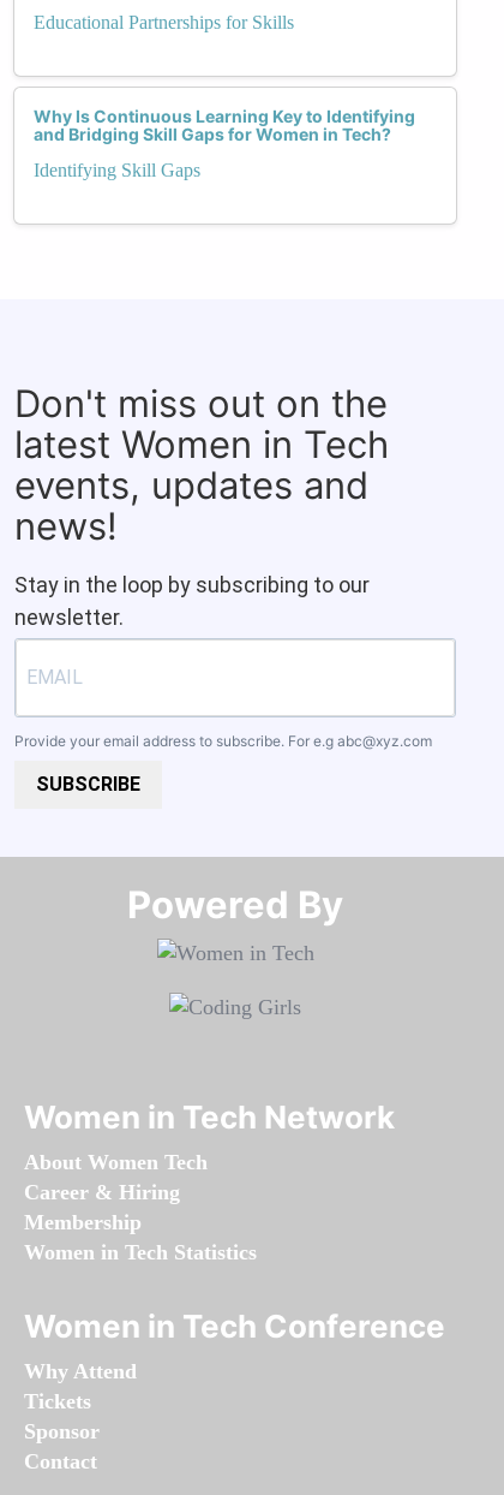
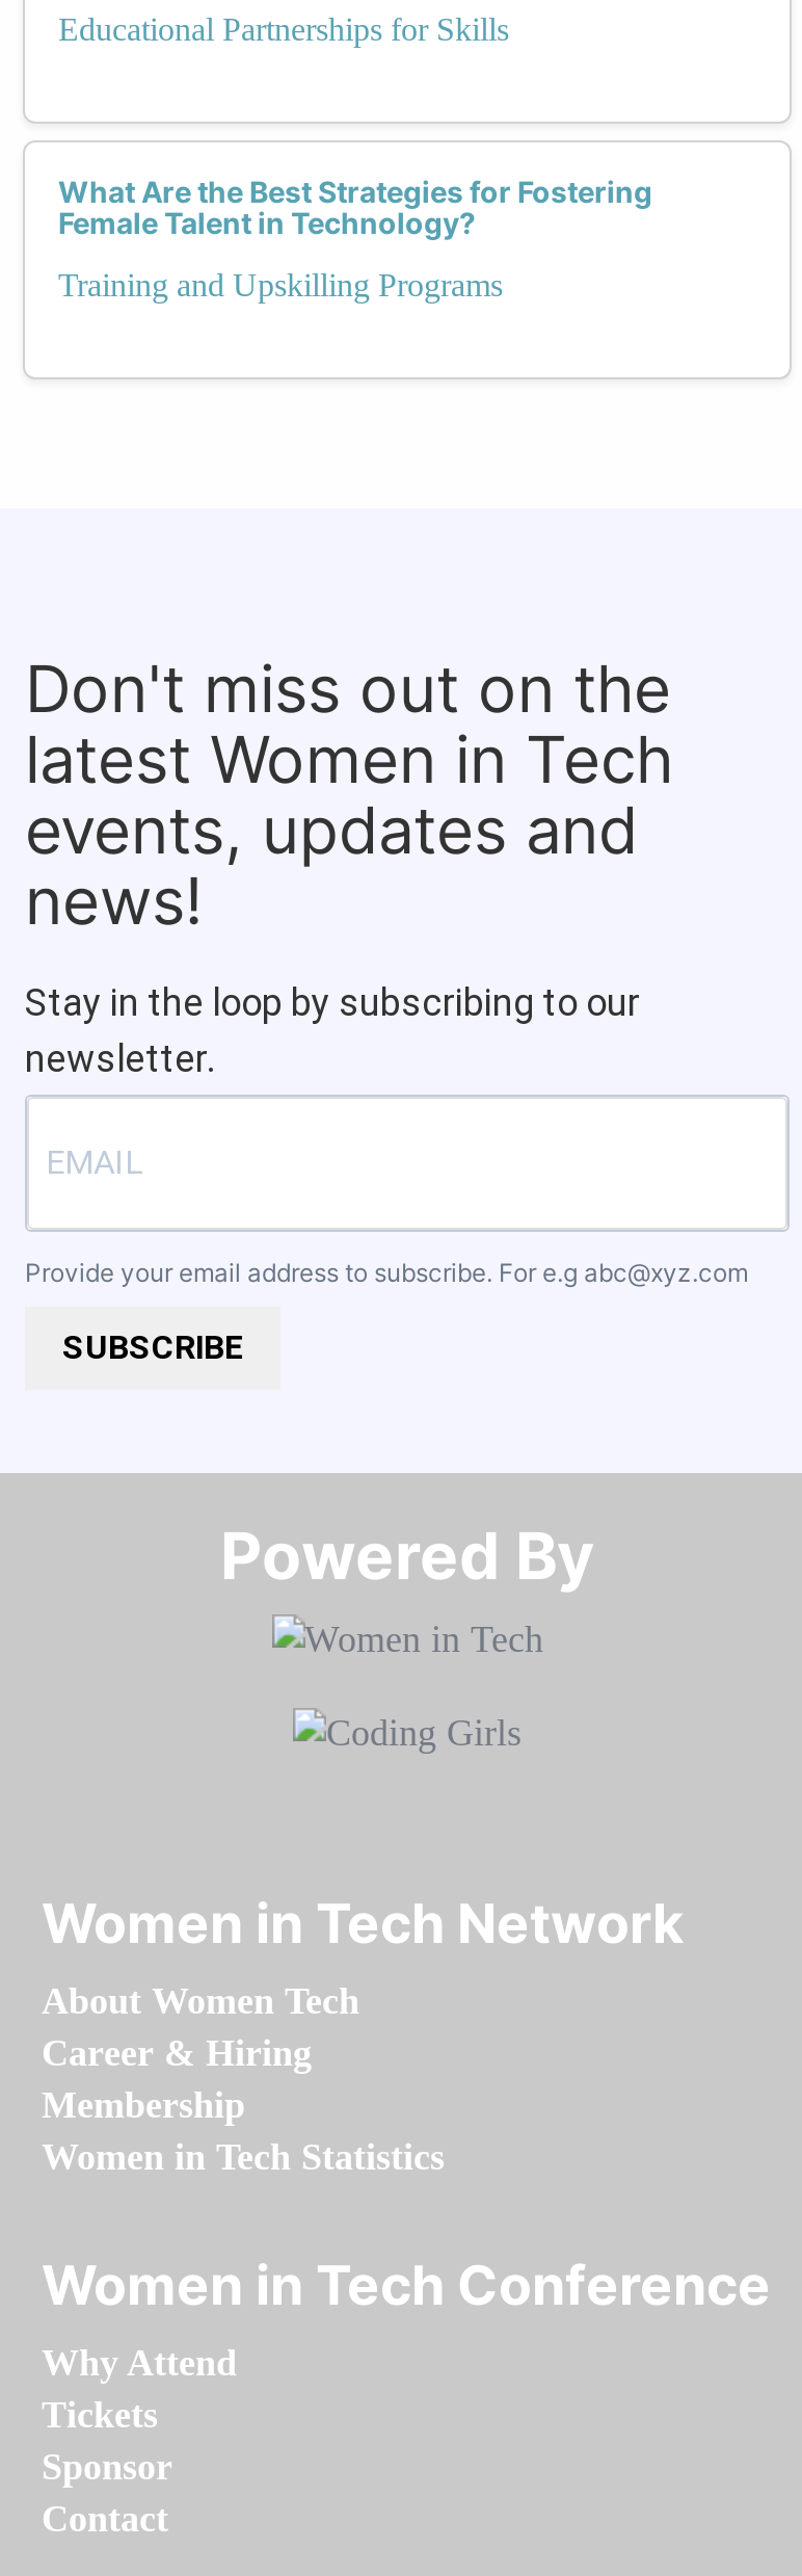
[34,106,415,144] Why Is Continuous Learning Key to Identifying | and Bridging Skill Gaps for Women in Tech? -> [58,174,652,240] What Are the Best Strategies for Fostering | Female Talent in Technology?
[34,160,200,180] Identifying Skill Gaps -> [58,267,503,303] Training and Upskilling Programs

